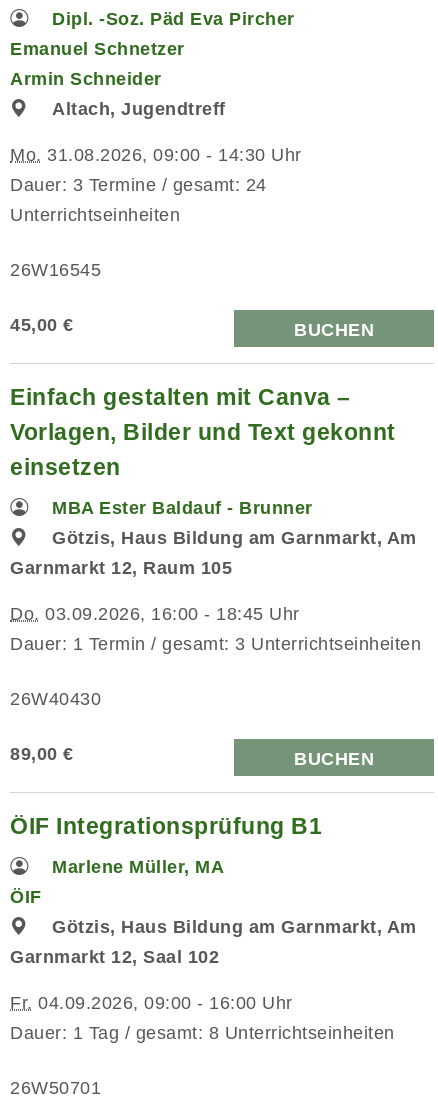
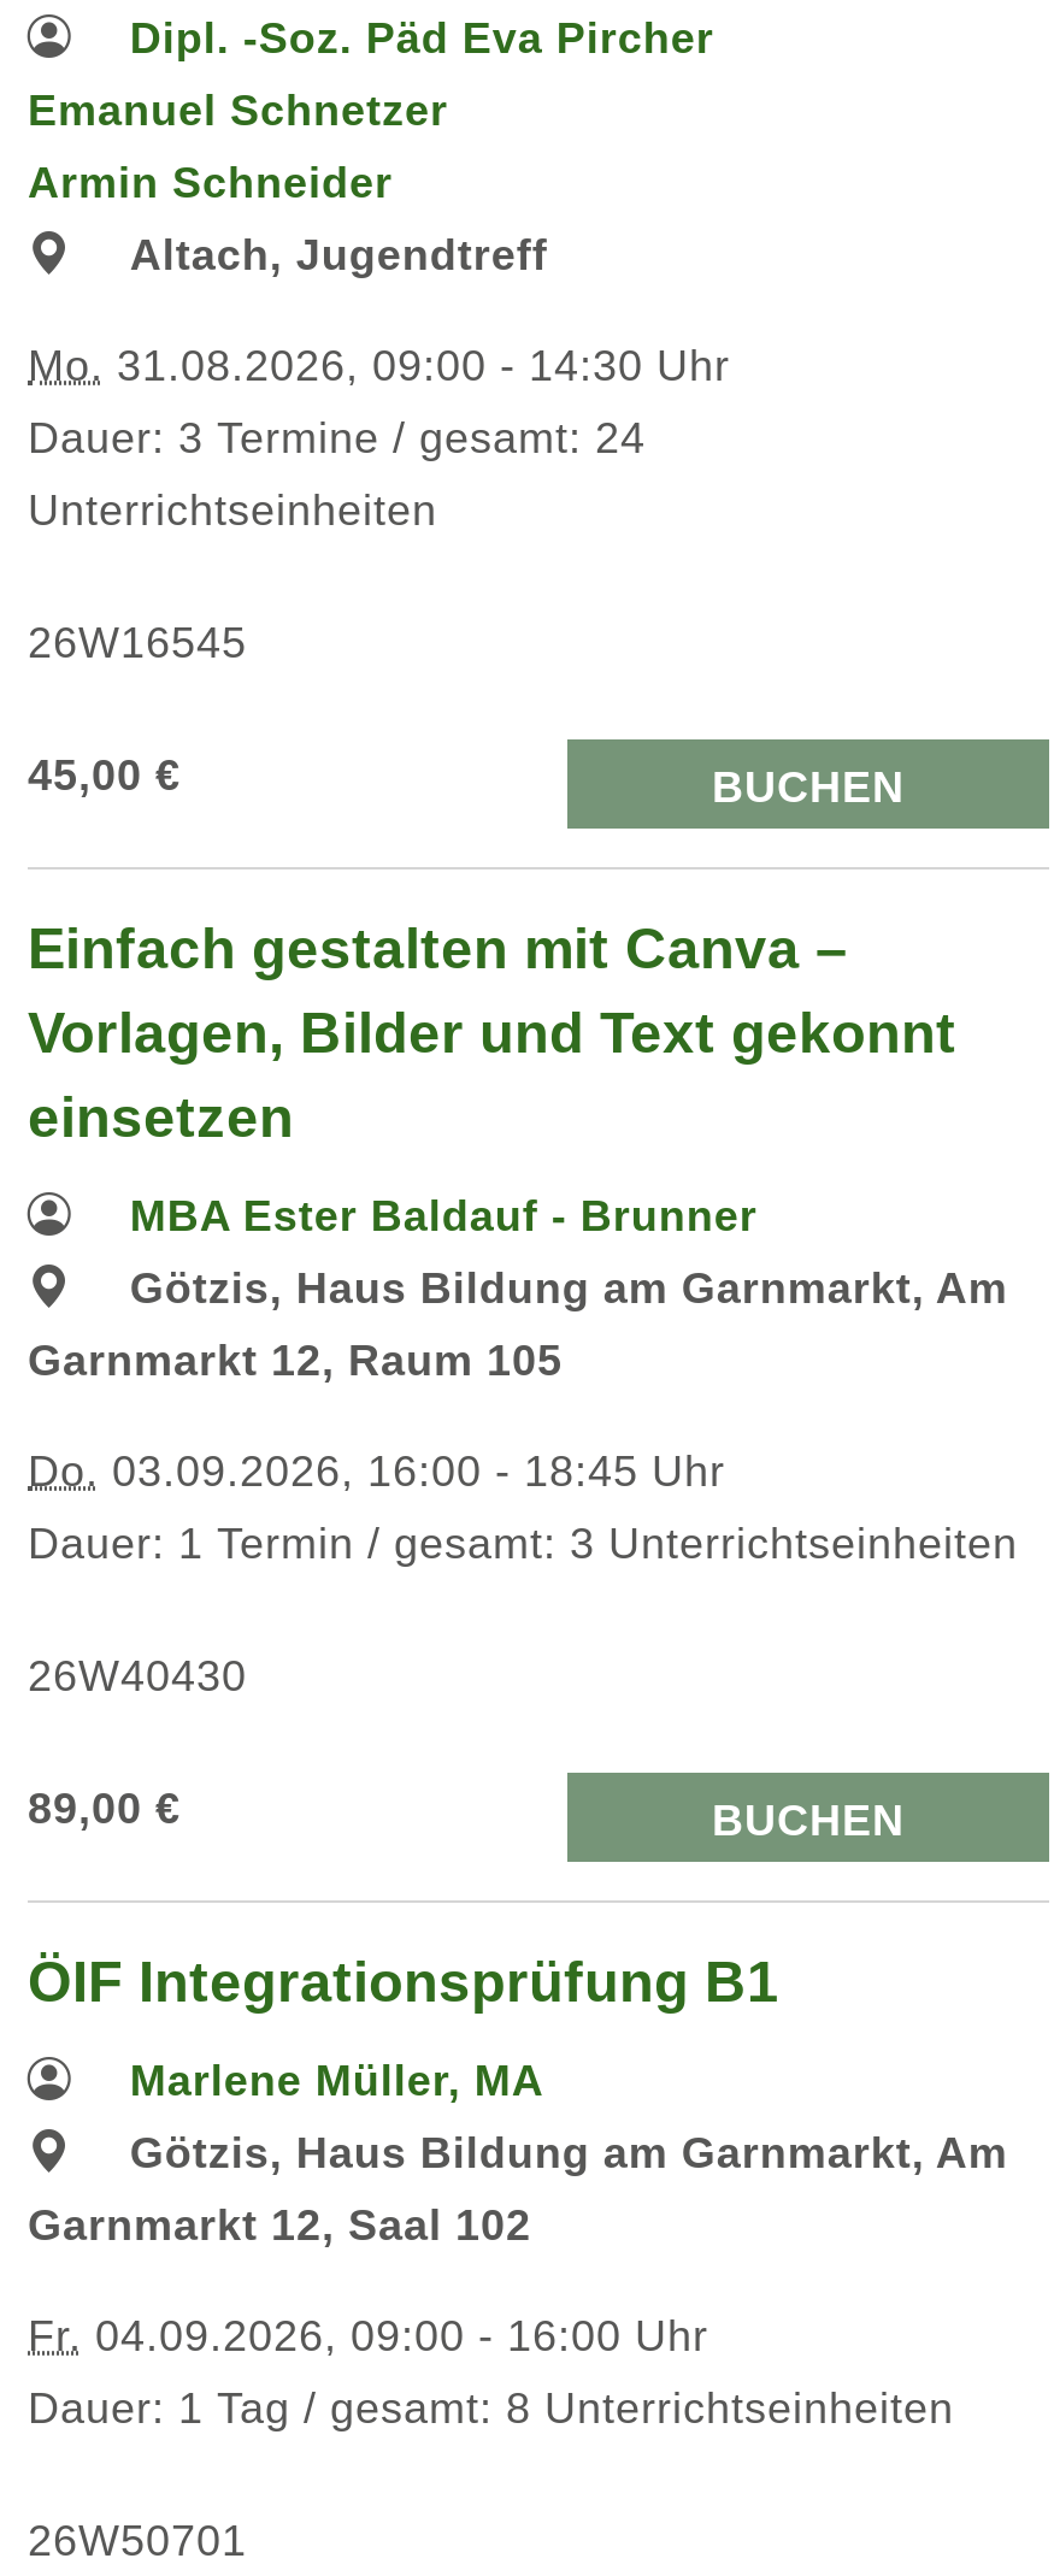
[10,886,41,906] ÖIF -> none

